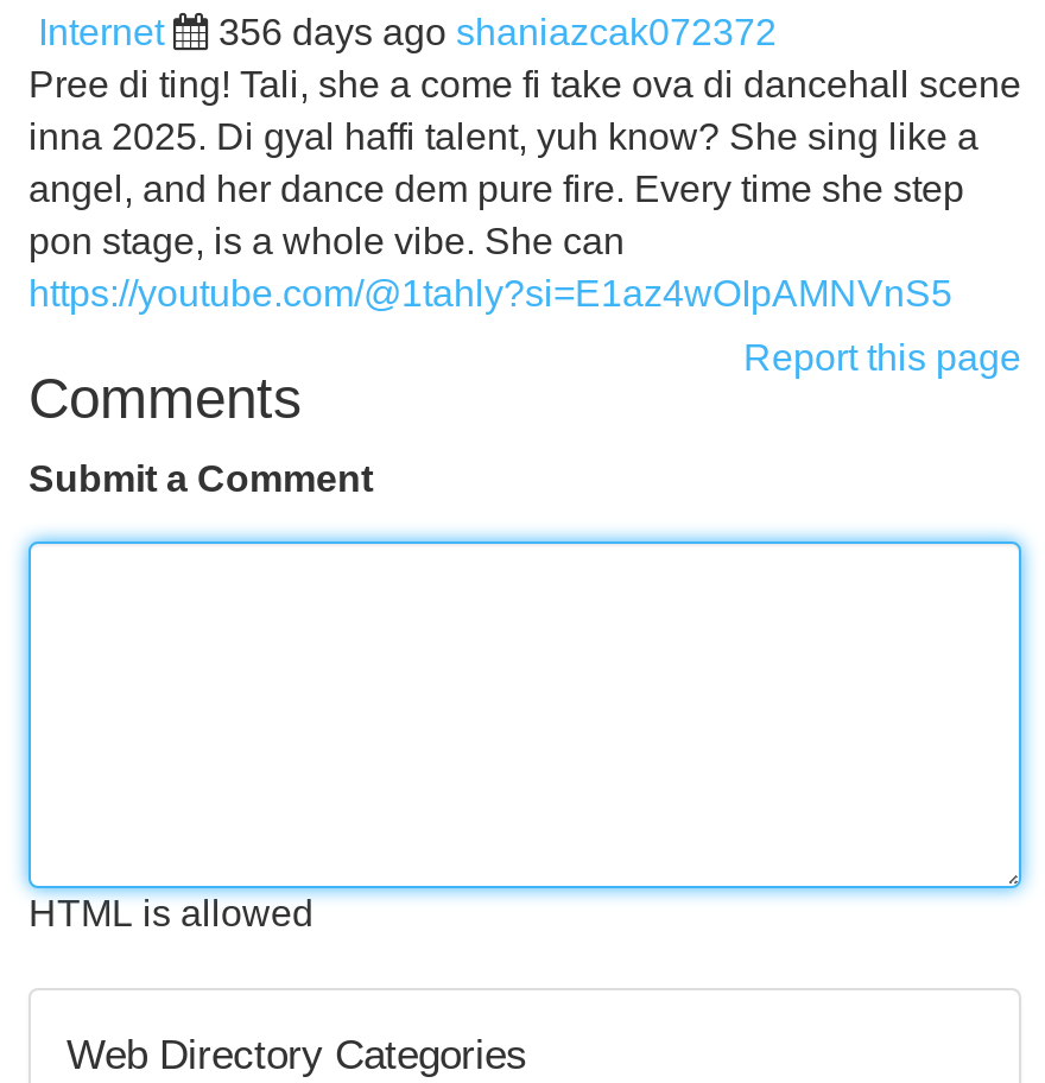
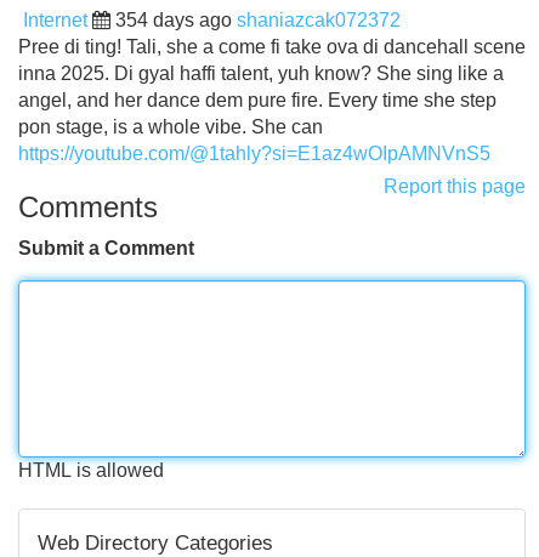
[218,12,777,52] 356 days ago shaniazcak072372 -> [115,10,401,30] 354 days ago shaniazcak072372

